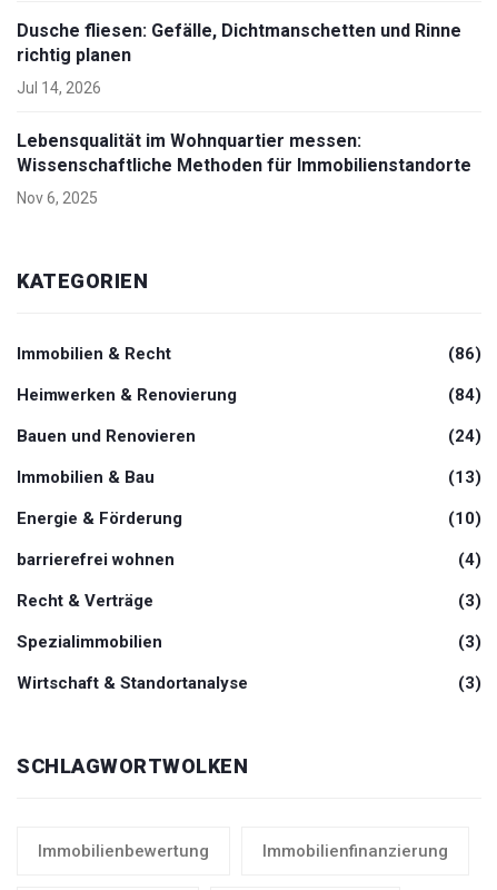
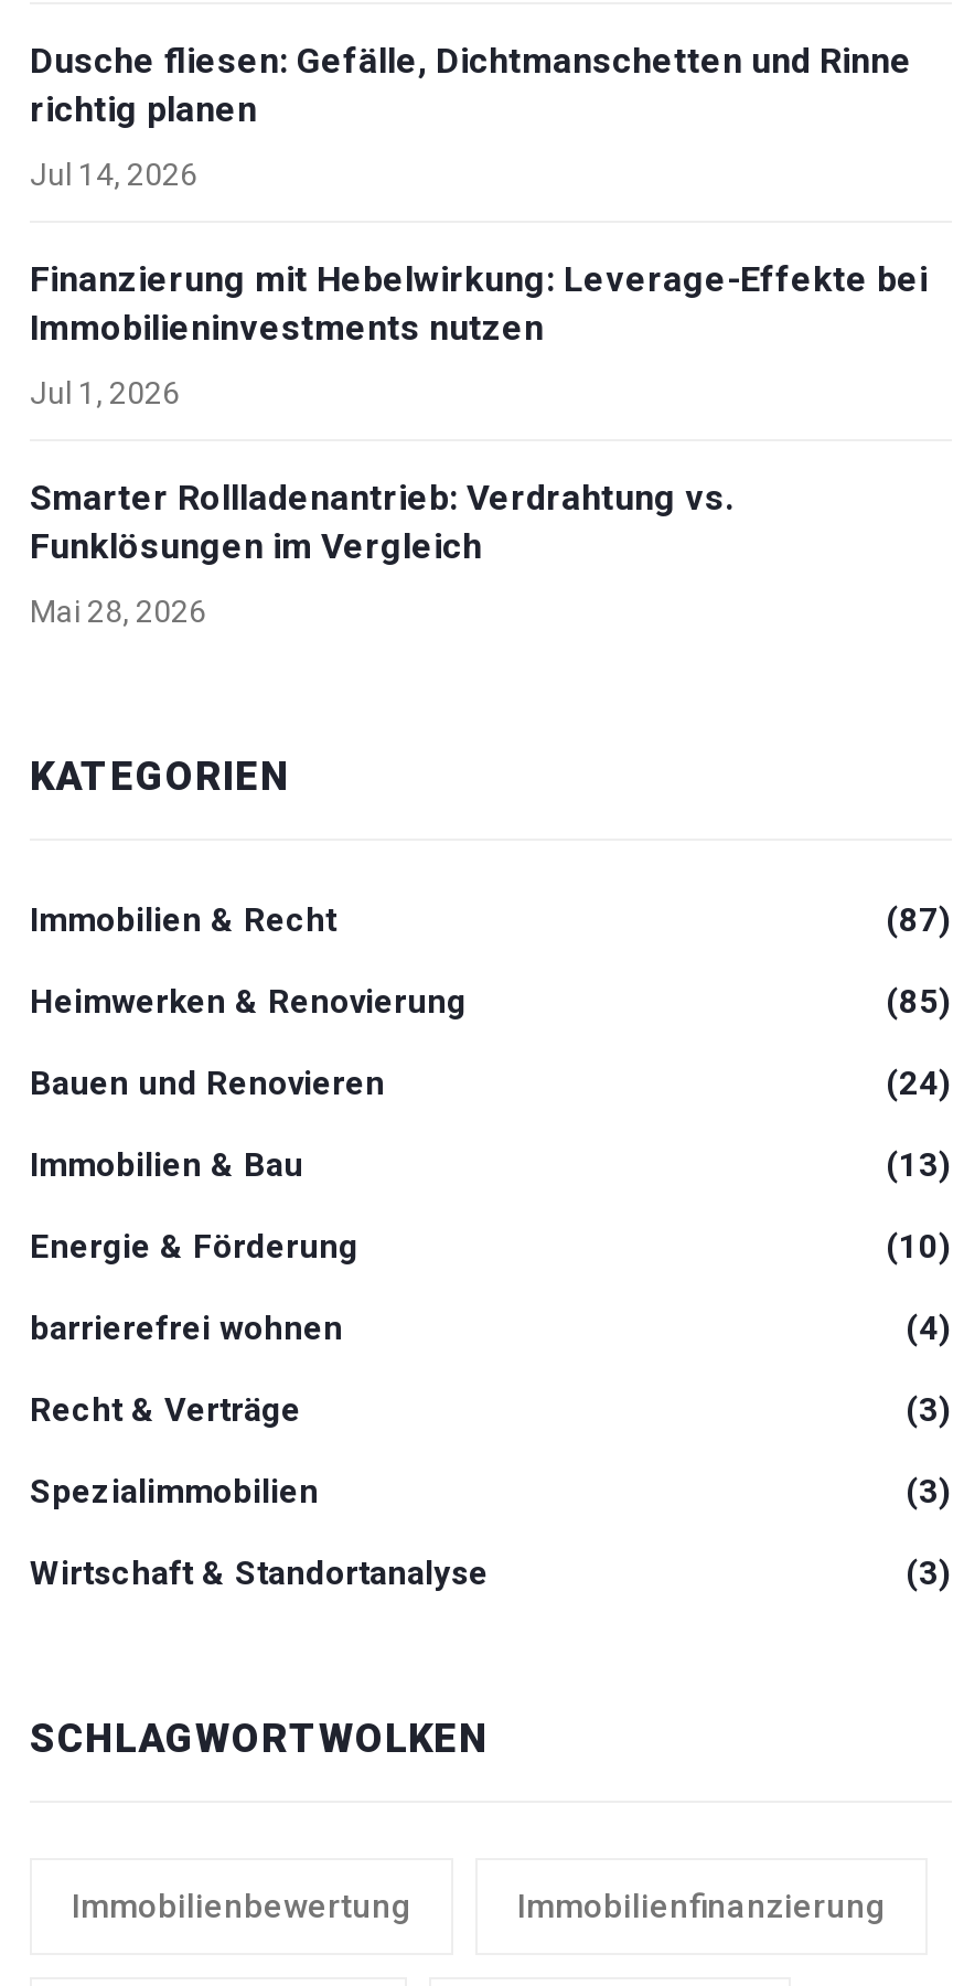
[17,130,471,207] Lebensqualität im Wohnquartier messen: | Wissenschaftliche Methoden für Immobilienstandorte | Nov 6, 2025 -> [30,258,928,629] Finanzierung mit Hebelwirkung: Leverage-Effekte bei | Immobilieninvestments nutzen | Jul 1, 2026 | Smarter Rollladenantrieb: Verdrahtung vs. | Funklösungen im Vergleich | Mai 28, 2026
[448,344,481,364] (86) -> [886,901,952,940] (87)
[448,385,481,405] (84) -> [886,982,952,1022] (85)

